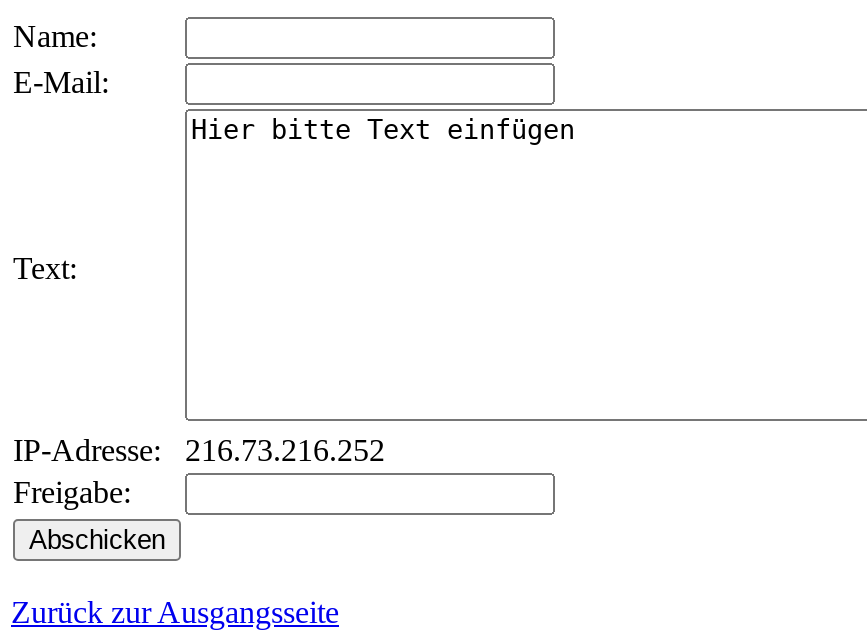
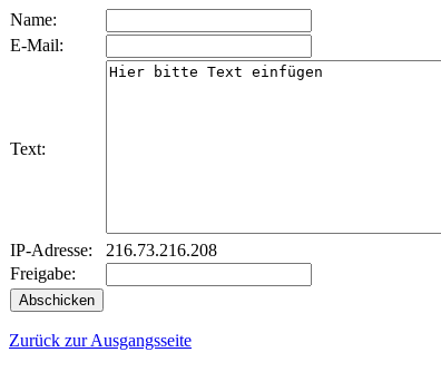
[13,433,385,467] IP-Adresse: 216.73.216.252 -> [10,240,217,259] IP-Adresse: 216.73.216.208

